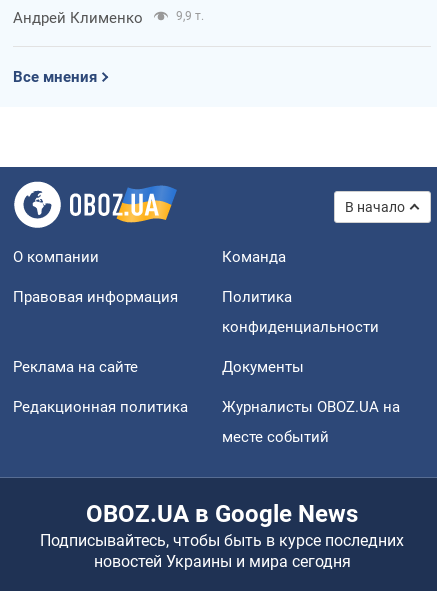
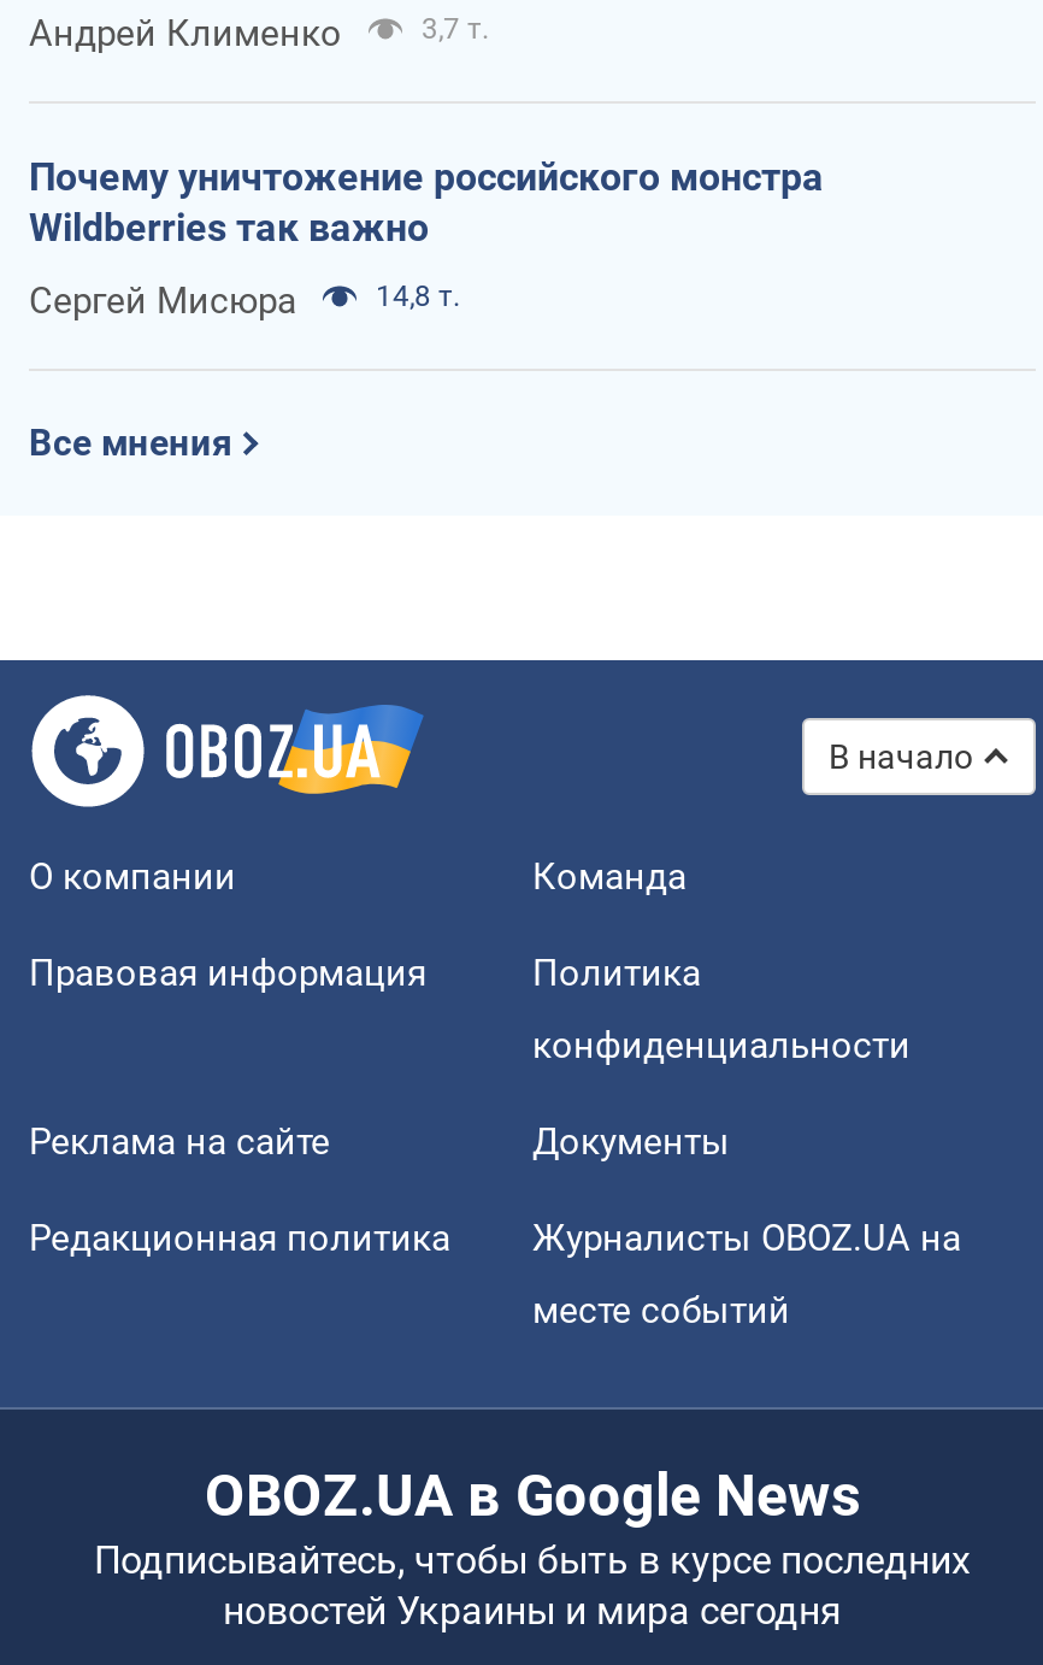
[176,9,204,23] 9,9 т. -> [29,11,824,322] 3,7 т. | Почему уничтожение российского монстра | Wildberries так важно | Сергей Мисюра | 14,8 т.

